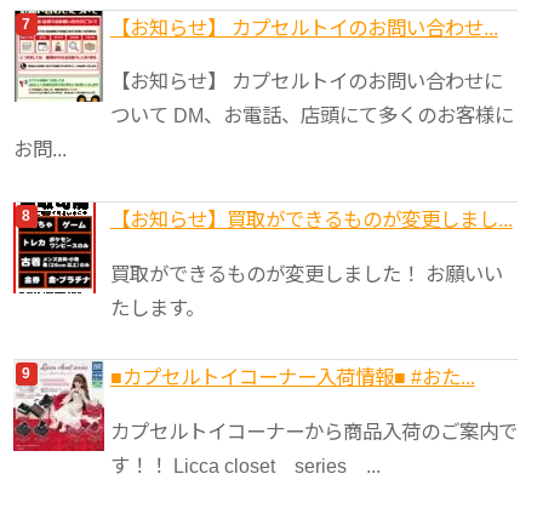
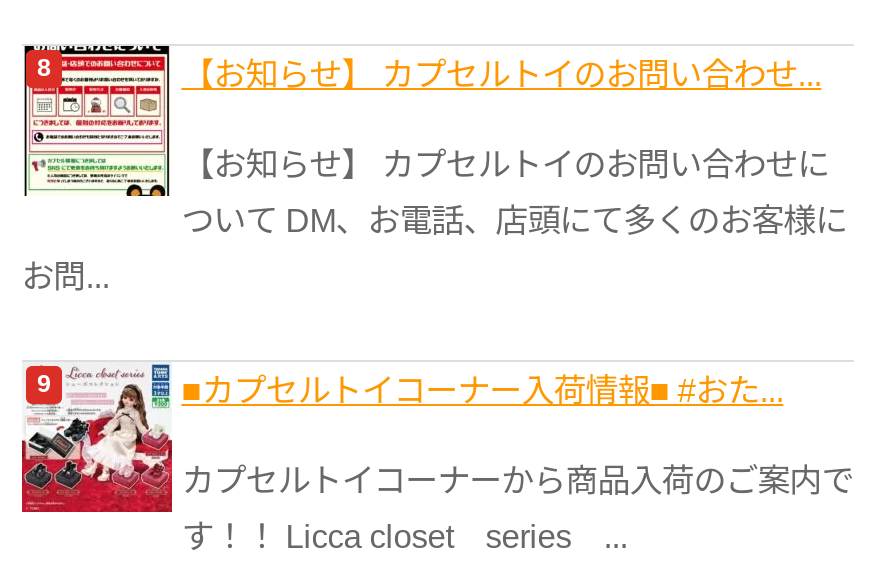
[12,201,512,318] [image] | 【お知らせ】買取ができるものが変更しまし... | 買取ができるものが変更しました！ お願いい | たします。 -> none

